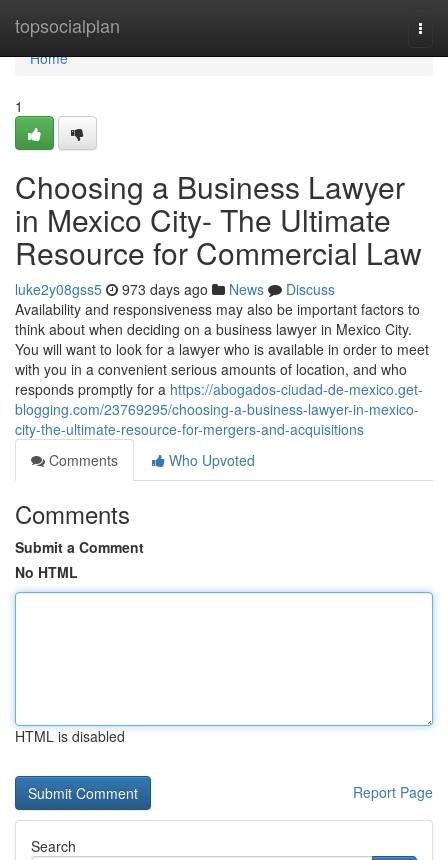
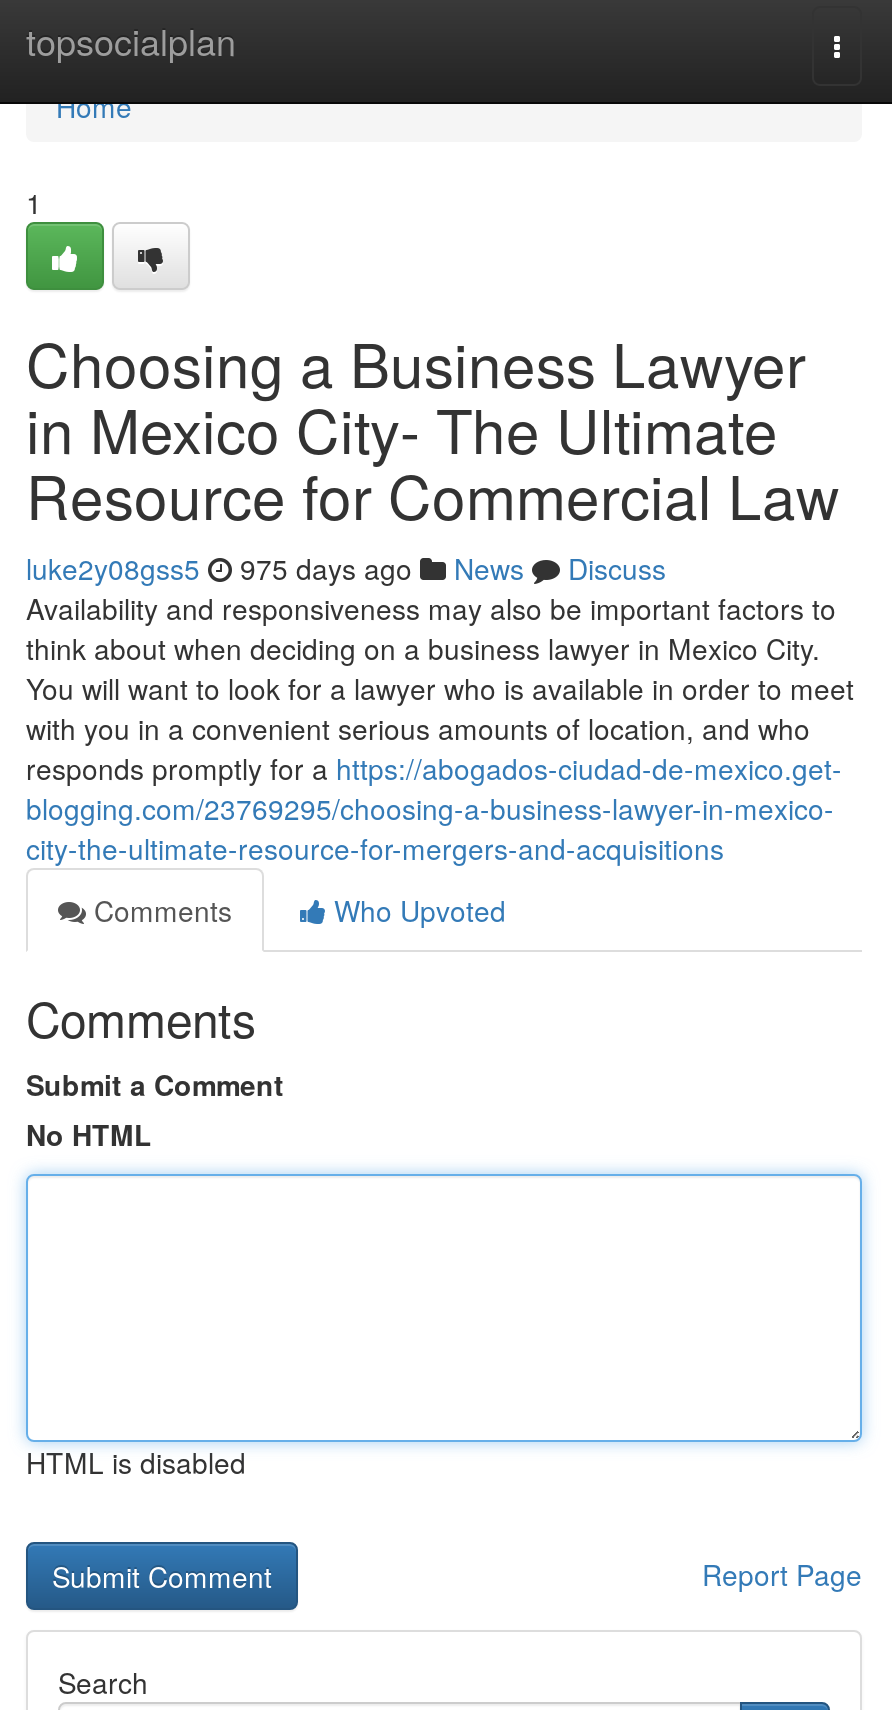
[15,279,335,299] luke2y08gss5 973 days ago News Discuss -> [26,548,666,588] luke2y08gss5 975 days ago News Discuss

